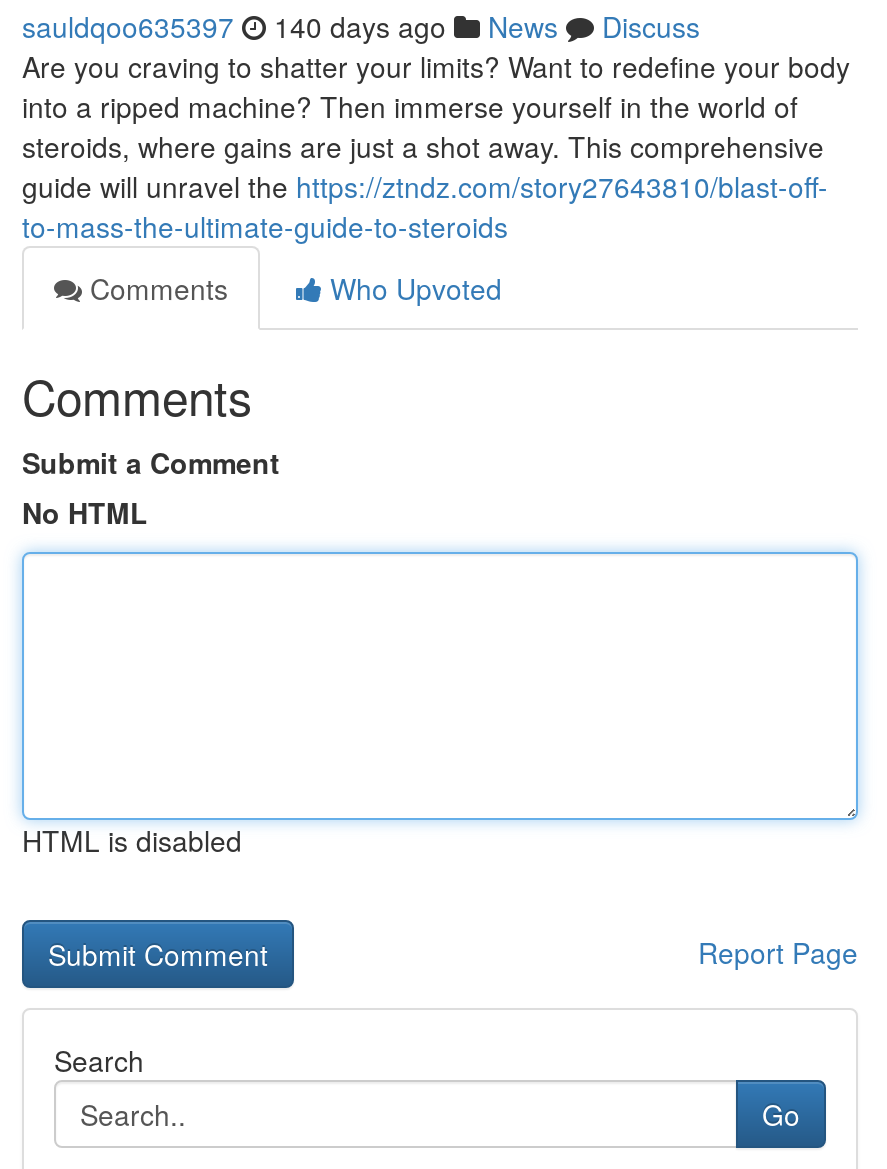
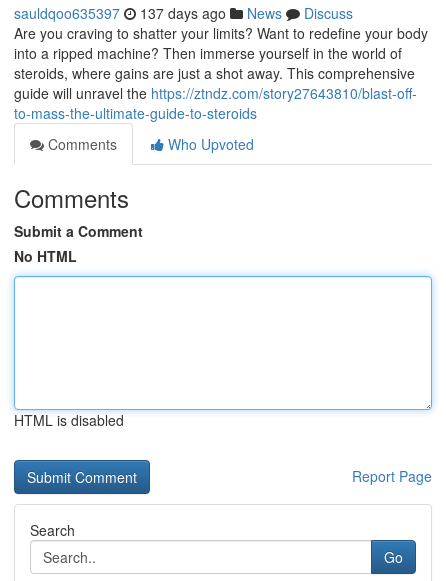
[22,6,700,46] sauldqoo635397 140 days ago News Discuss -> [14,3,353,23] sauldqoo635397 137 days ago News Discuss

